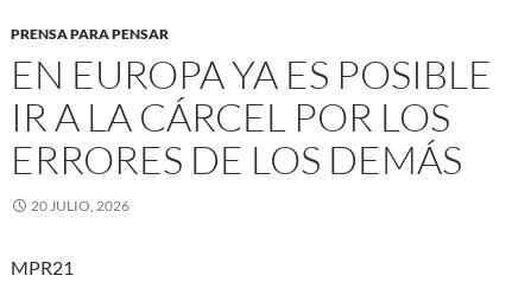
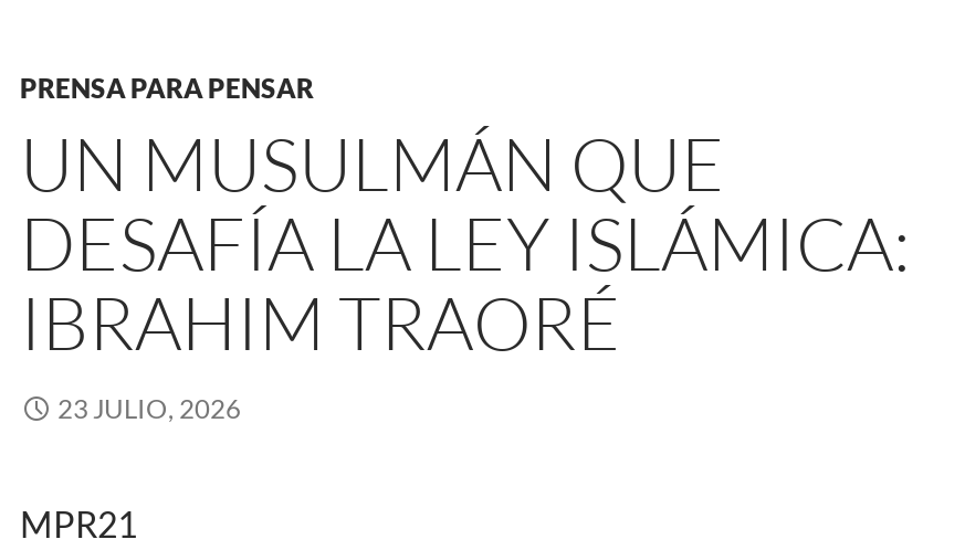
[11,50,492,215] EN EUROPA YA ES POSIBLE | IR A LA CÁRCEL POR LOS | ERRORES DE LOS DEMÁS | 20 JULIO, 2026 -> [20,118,911,425] UN MUSULMÁN QUE | DESAFÍA LA LEY ISLÁMICA: | IBRAHIM TRAORÉ | 23 JULIO, 2026

